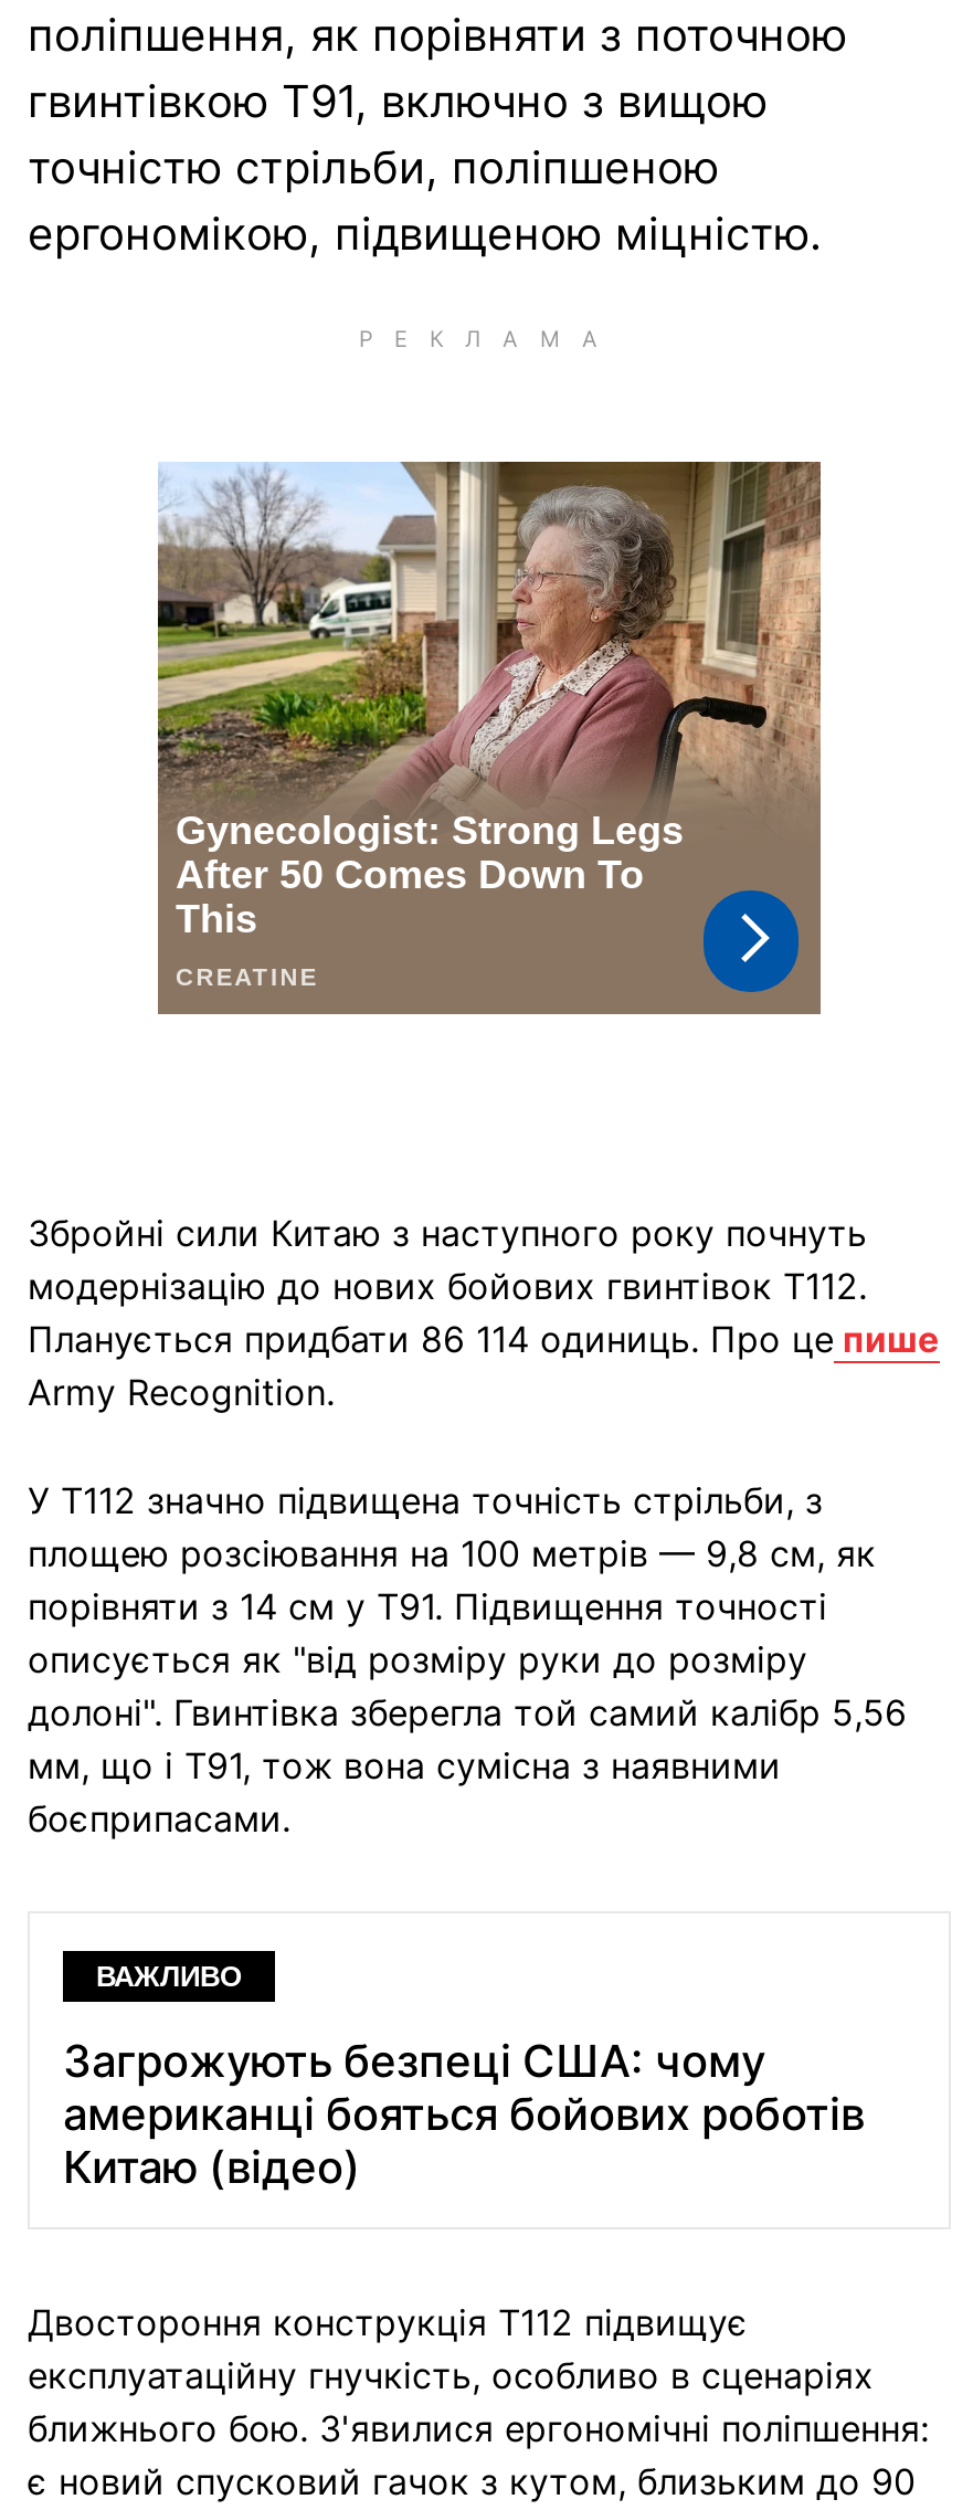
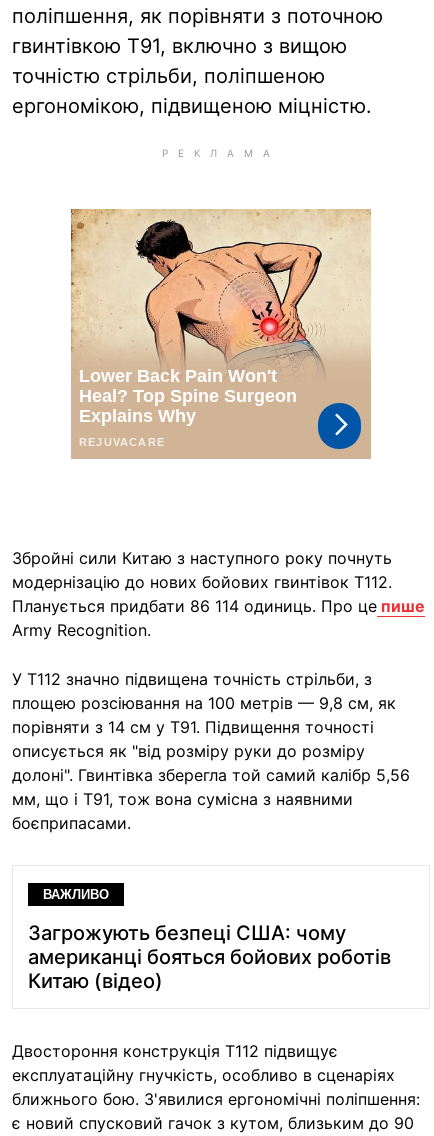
[156,460,823,1014] [image] -> [70,208,371,458] [image]

